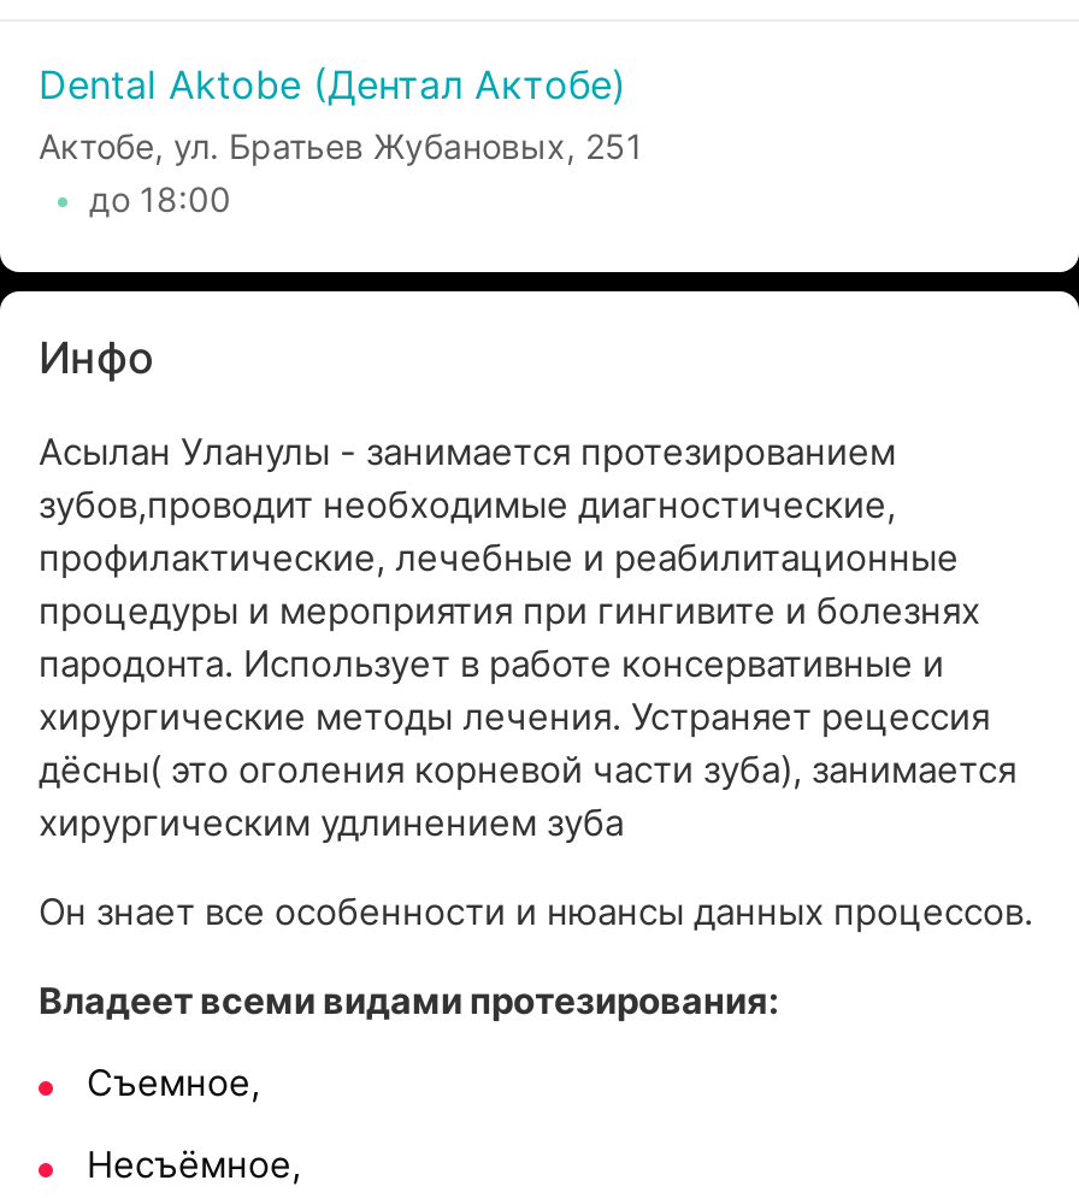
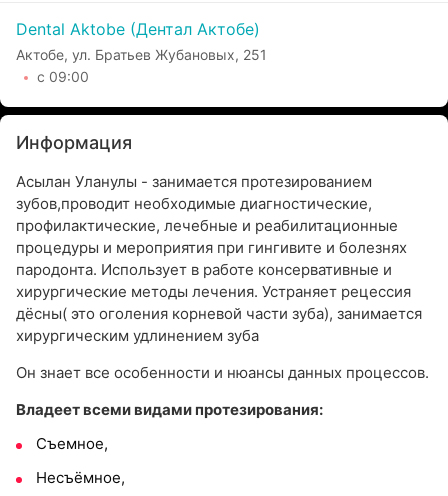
[89,178,231,219] до 18:00 -> [37,68,89,85] с 09:00
[39,332,154,383] Инфо -> [16,132,132,153] Информация

